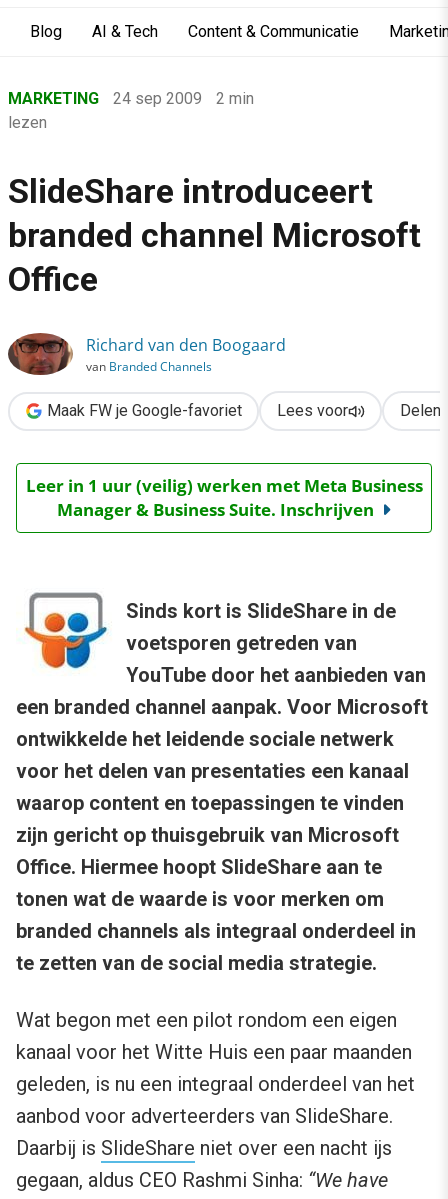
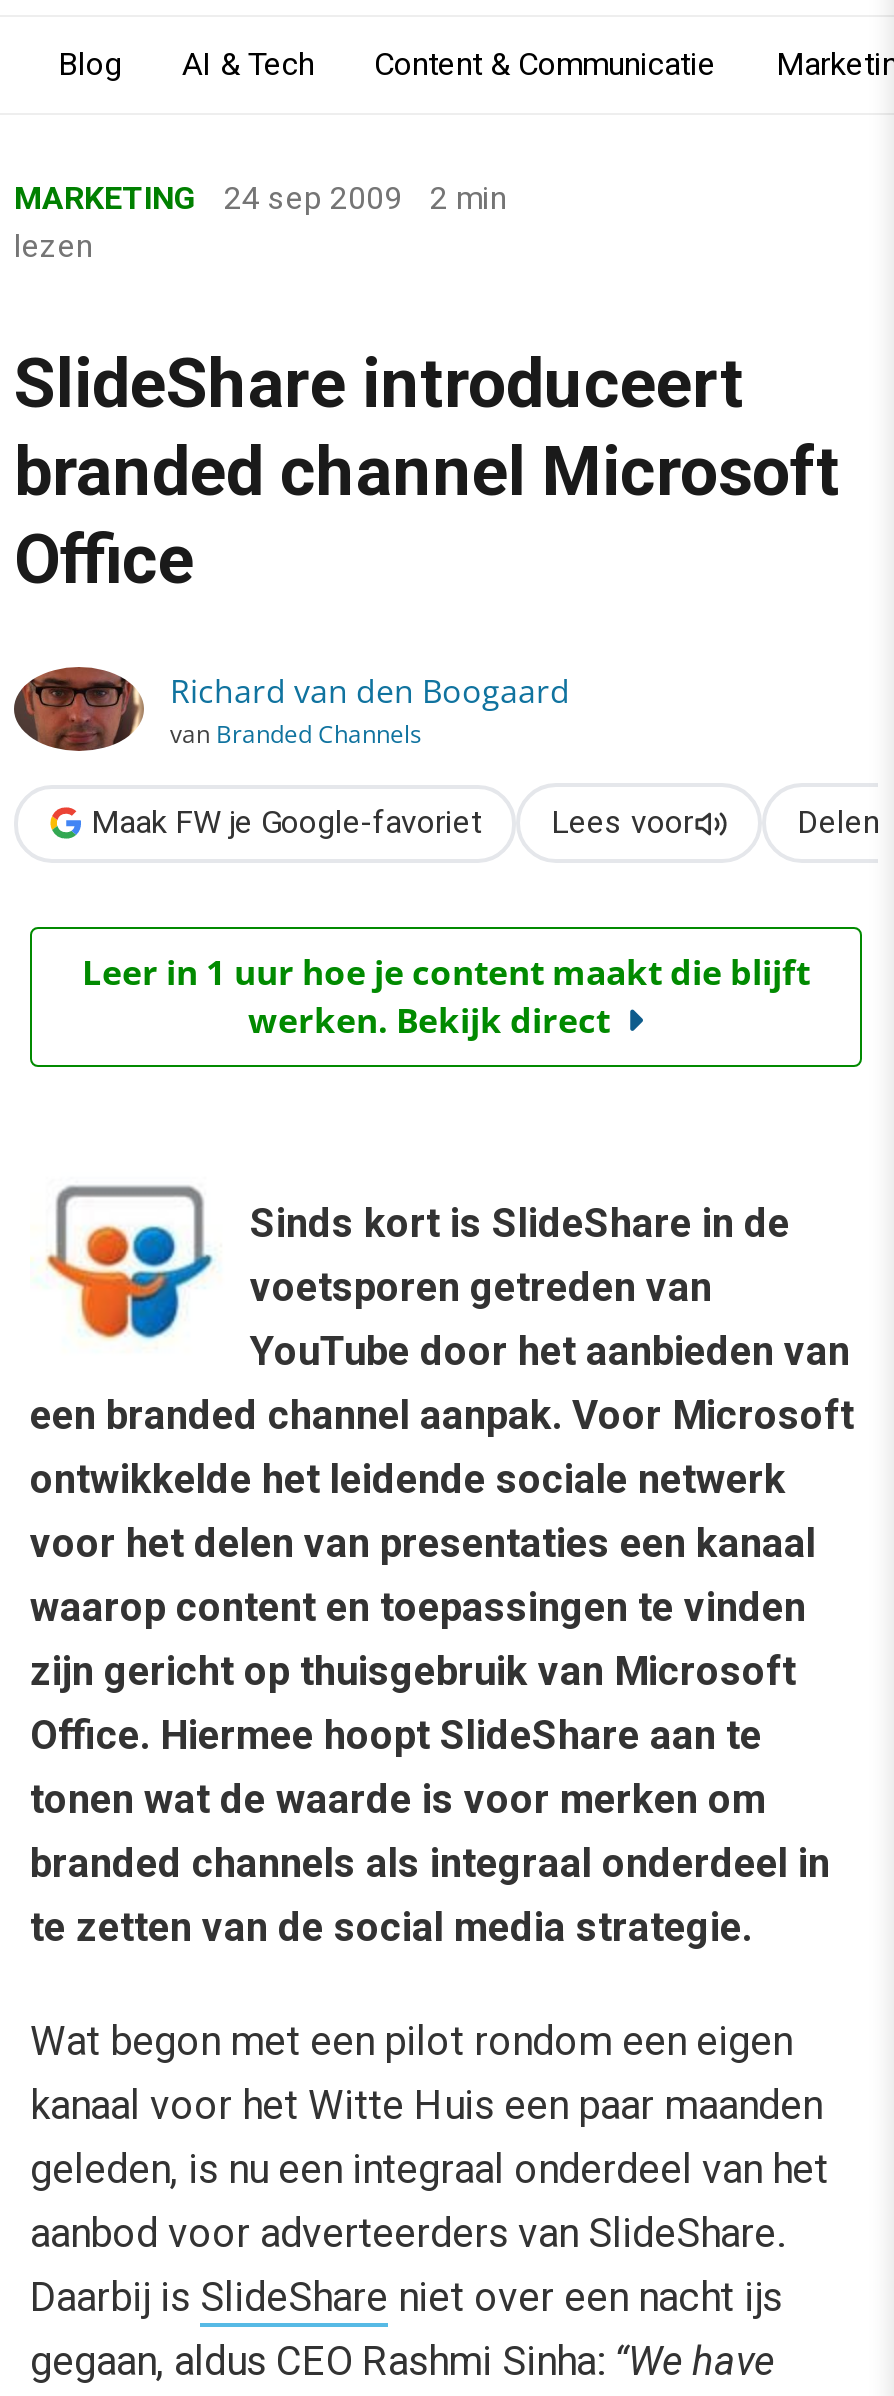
[25,474,422,521] Leer in 1 uur (veilig) werken met Meta Business | Manager & Business Suite. Inschrijven -> [82,949,810,1043] Leer in 1 uur hoe je content maakt die blijft | werken. Bekijk direct

